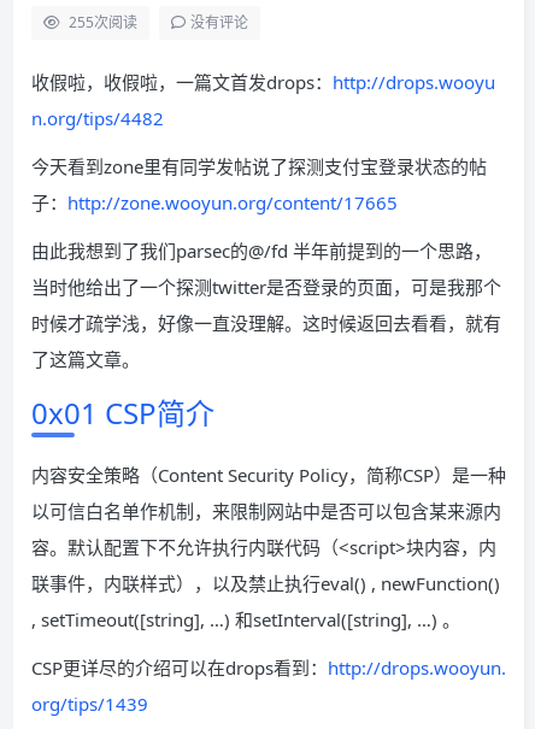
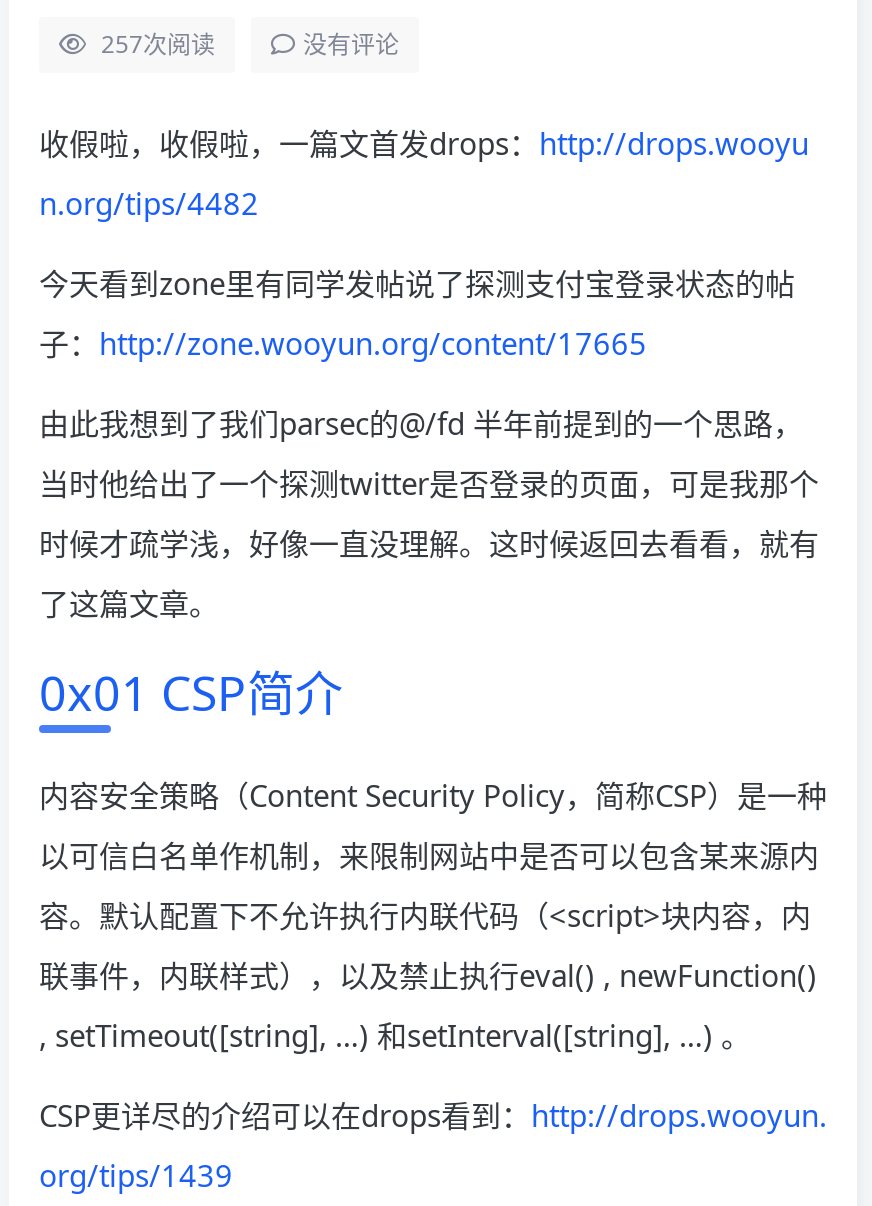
[69,12,137,33] 255次阅读 -> [101,27,215,61] 257次阅读

